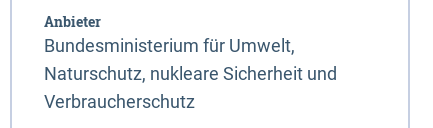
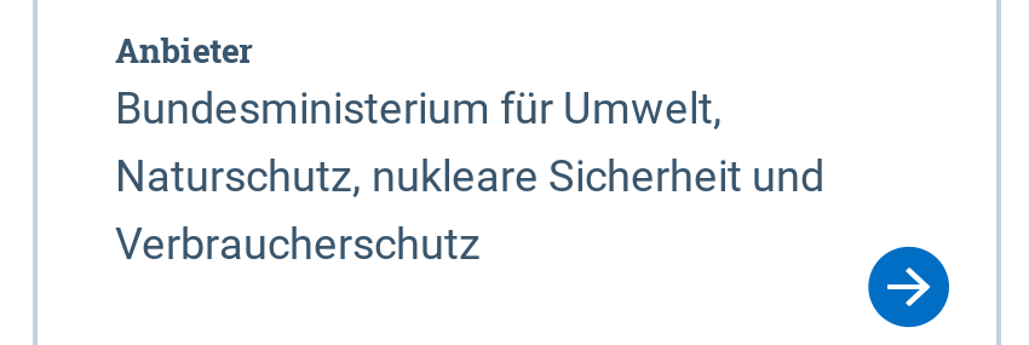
none -> [866,242,953,332] [image]

